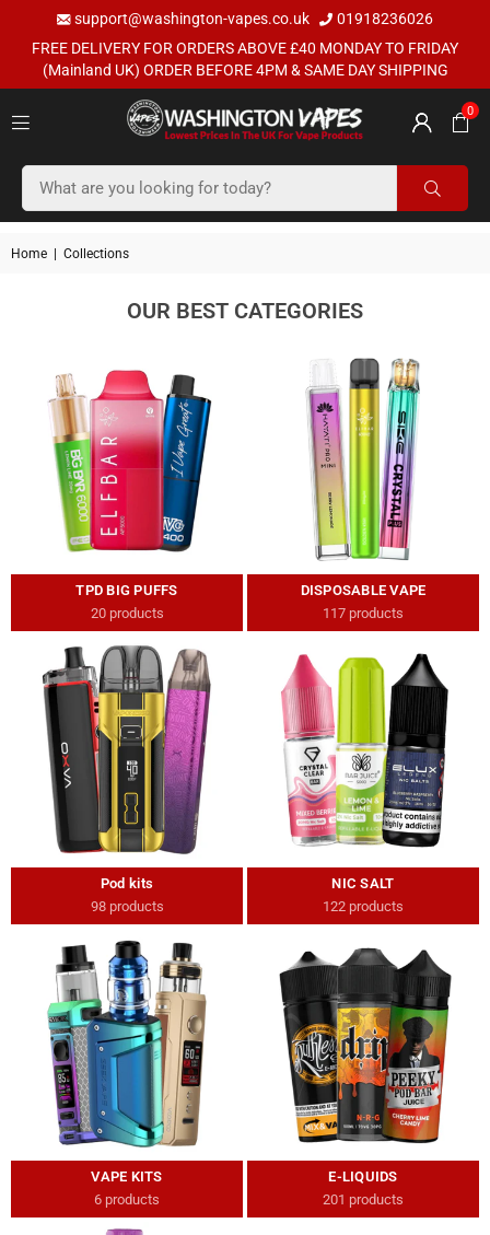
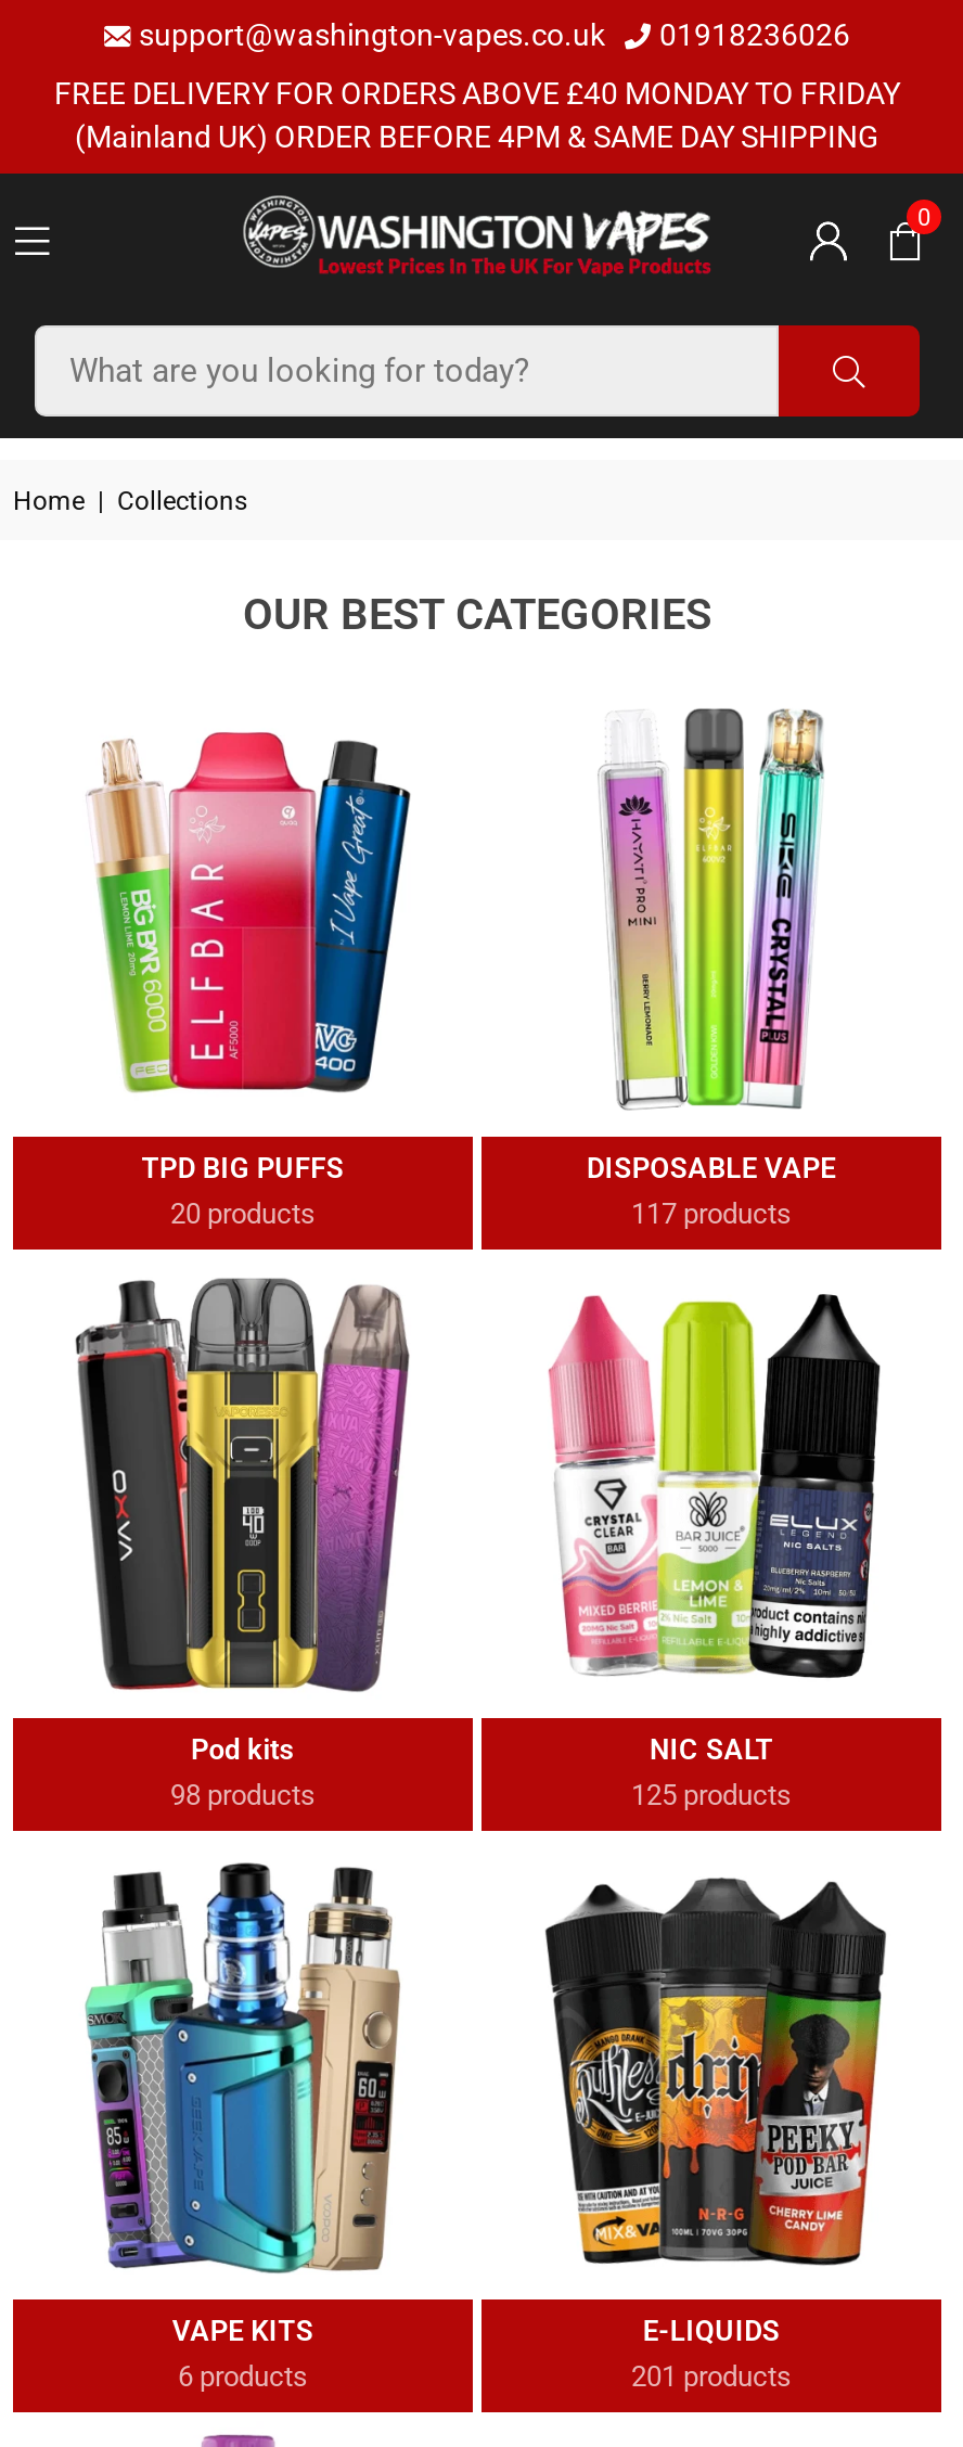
[323,898,404,914] 122 products -> [631,1779,792,1811] 125 products

